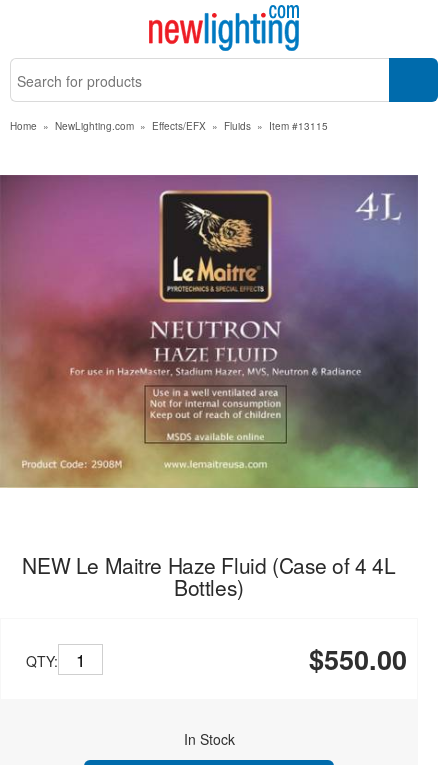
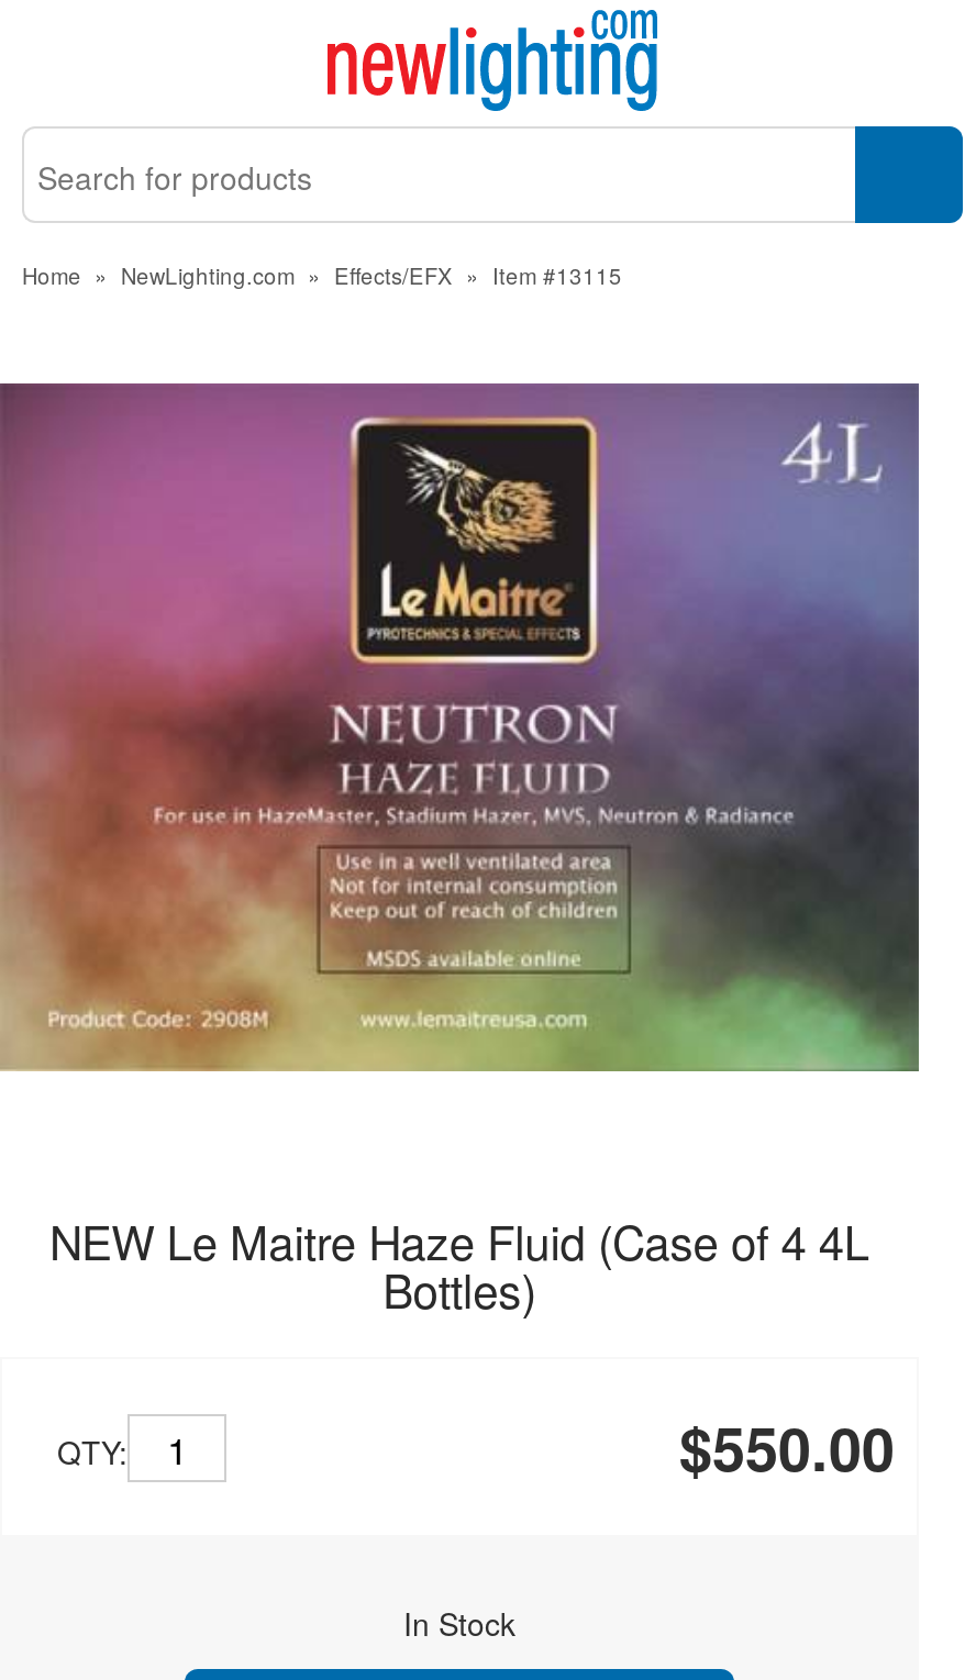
[10,119,328,133] Home » NewLighting.com » Effects/EFX » Fluids » Item #13115 -> [22,260,622,291] Home » NewLighting.com » Effects/EFX » Item #13115

